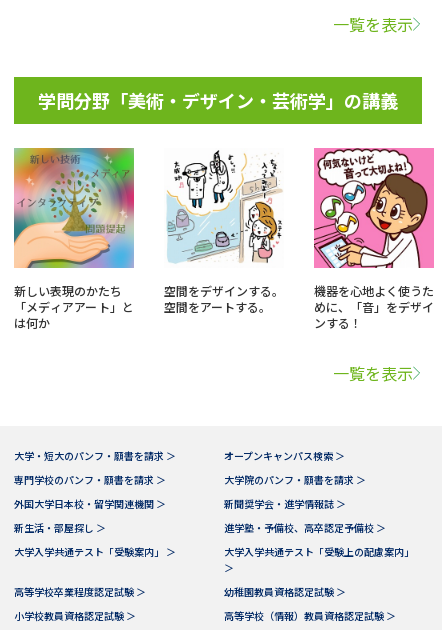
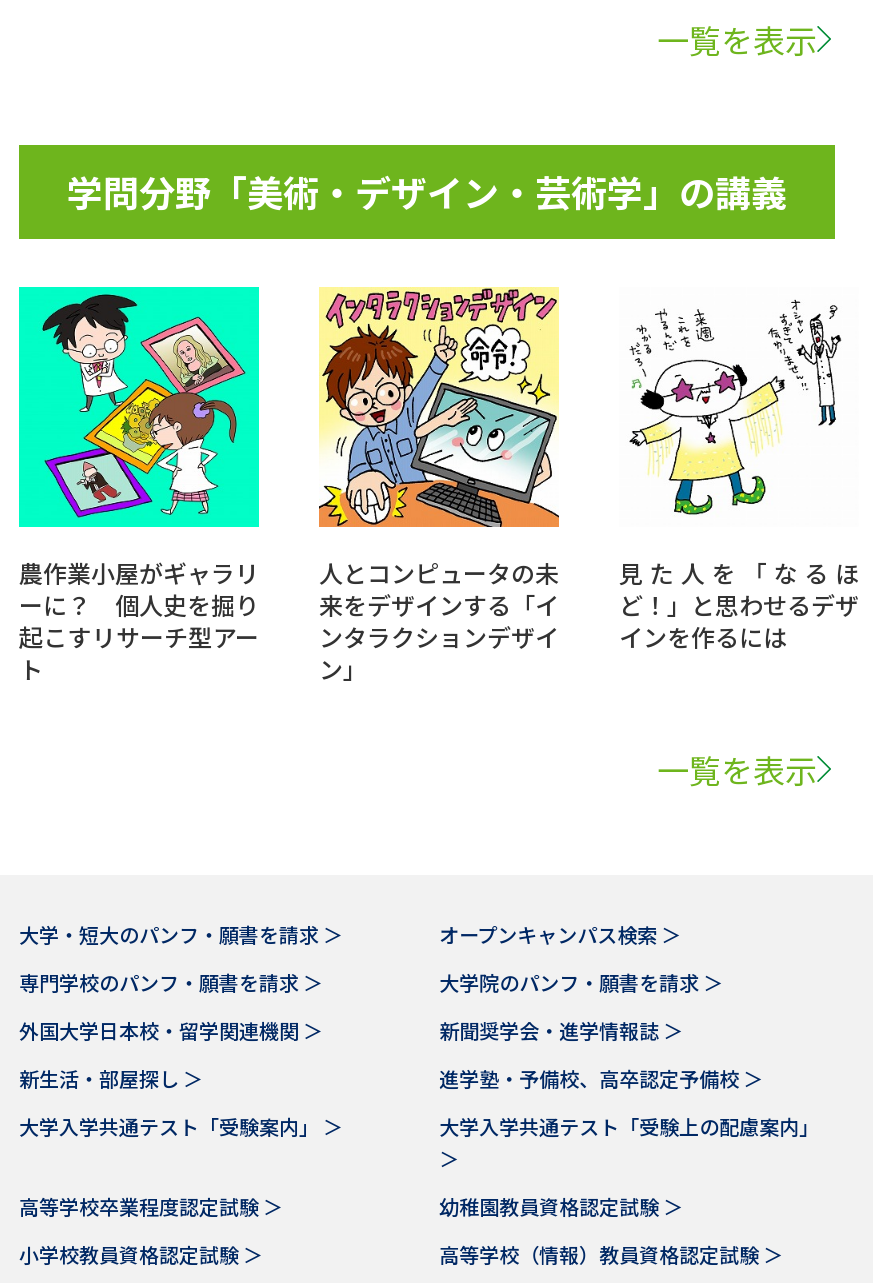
[13,147,135,331] [image] | 新しい表現のかたち | 「メディアアート」と | は何か -> [17,285,261,686] [image] | 農作業小屋がギャラリ | ーに？ 個人史を掘り | 起こすリサーチ型アー | ト
[164,148,284,315] [image] | 空間をデザインする。 | 空間をアートする。 -> [317,285,561,686] [image] | 人とコンピュータの未 | 来をデザインする「イ | ンタラクションデザイ | ン」
[313,147,435,331] [image] | 機器を心地よく使うた | めに、「音」をデザイ | ンする！ -> [619,299,859,654] [image] | 見た人を「なるほ | ど！」と思わせるデザ | インを作るには

